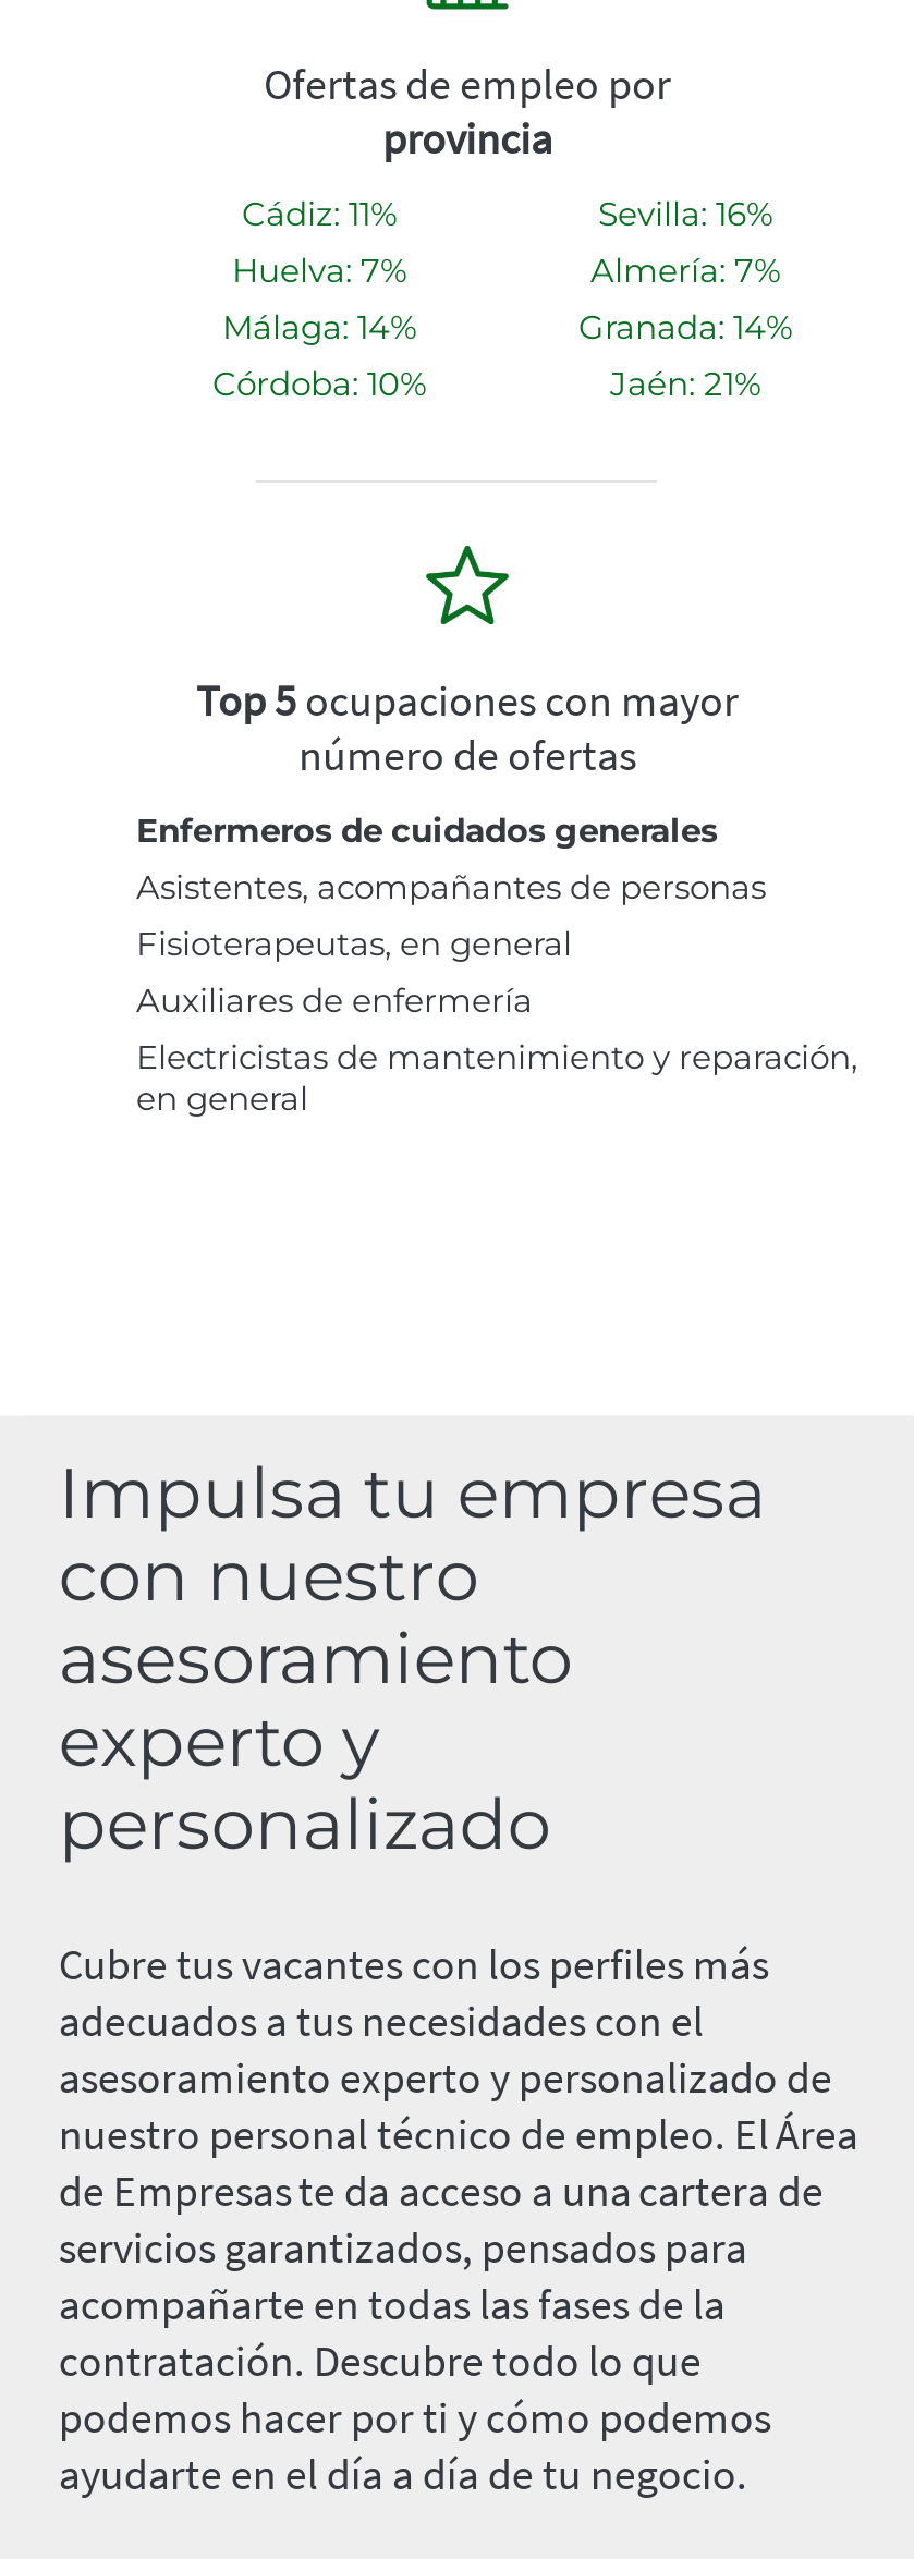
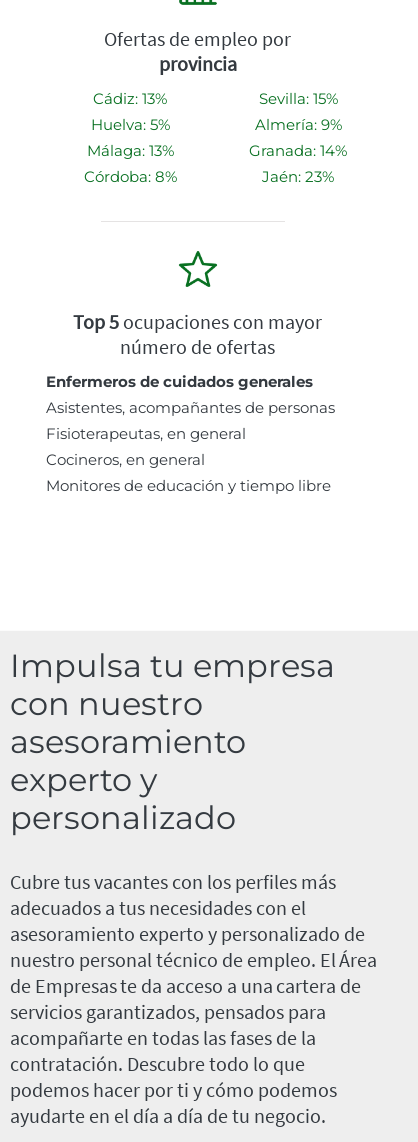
[242,193,397,235] Cádiz: 11% -> [93,89,167,108] Cádiz: 13%
[598,193,772,235] Sevilla: 16% -> [258,89,337,108] Sevilla: 15%
[232,250,406,292] Huelva: 7% -> [90,115,169,134] Huelva: 5%
[590,250,780,292] Almería: 7% -> [254,115,341,134] Almería: 9%
[222,307,416,348] Málaga: 14% -> [86,141,173,160] Málaga: 13%
[212,363,426,405] Córdoba: 10% -> [83,167,176,186] Córdoba: 8%
[610,363,760,405] Jaén: 21% -> [262,167,334,186] Jaén: 23%
[136,980,857,1119] Auxiliares de enfermería | Electricistas de mantenimiento y reparación, | en general -> [46,450,331,495] Cocineros, en general | Monitores de educación y tiempo libre

